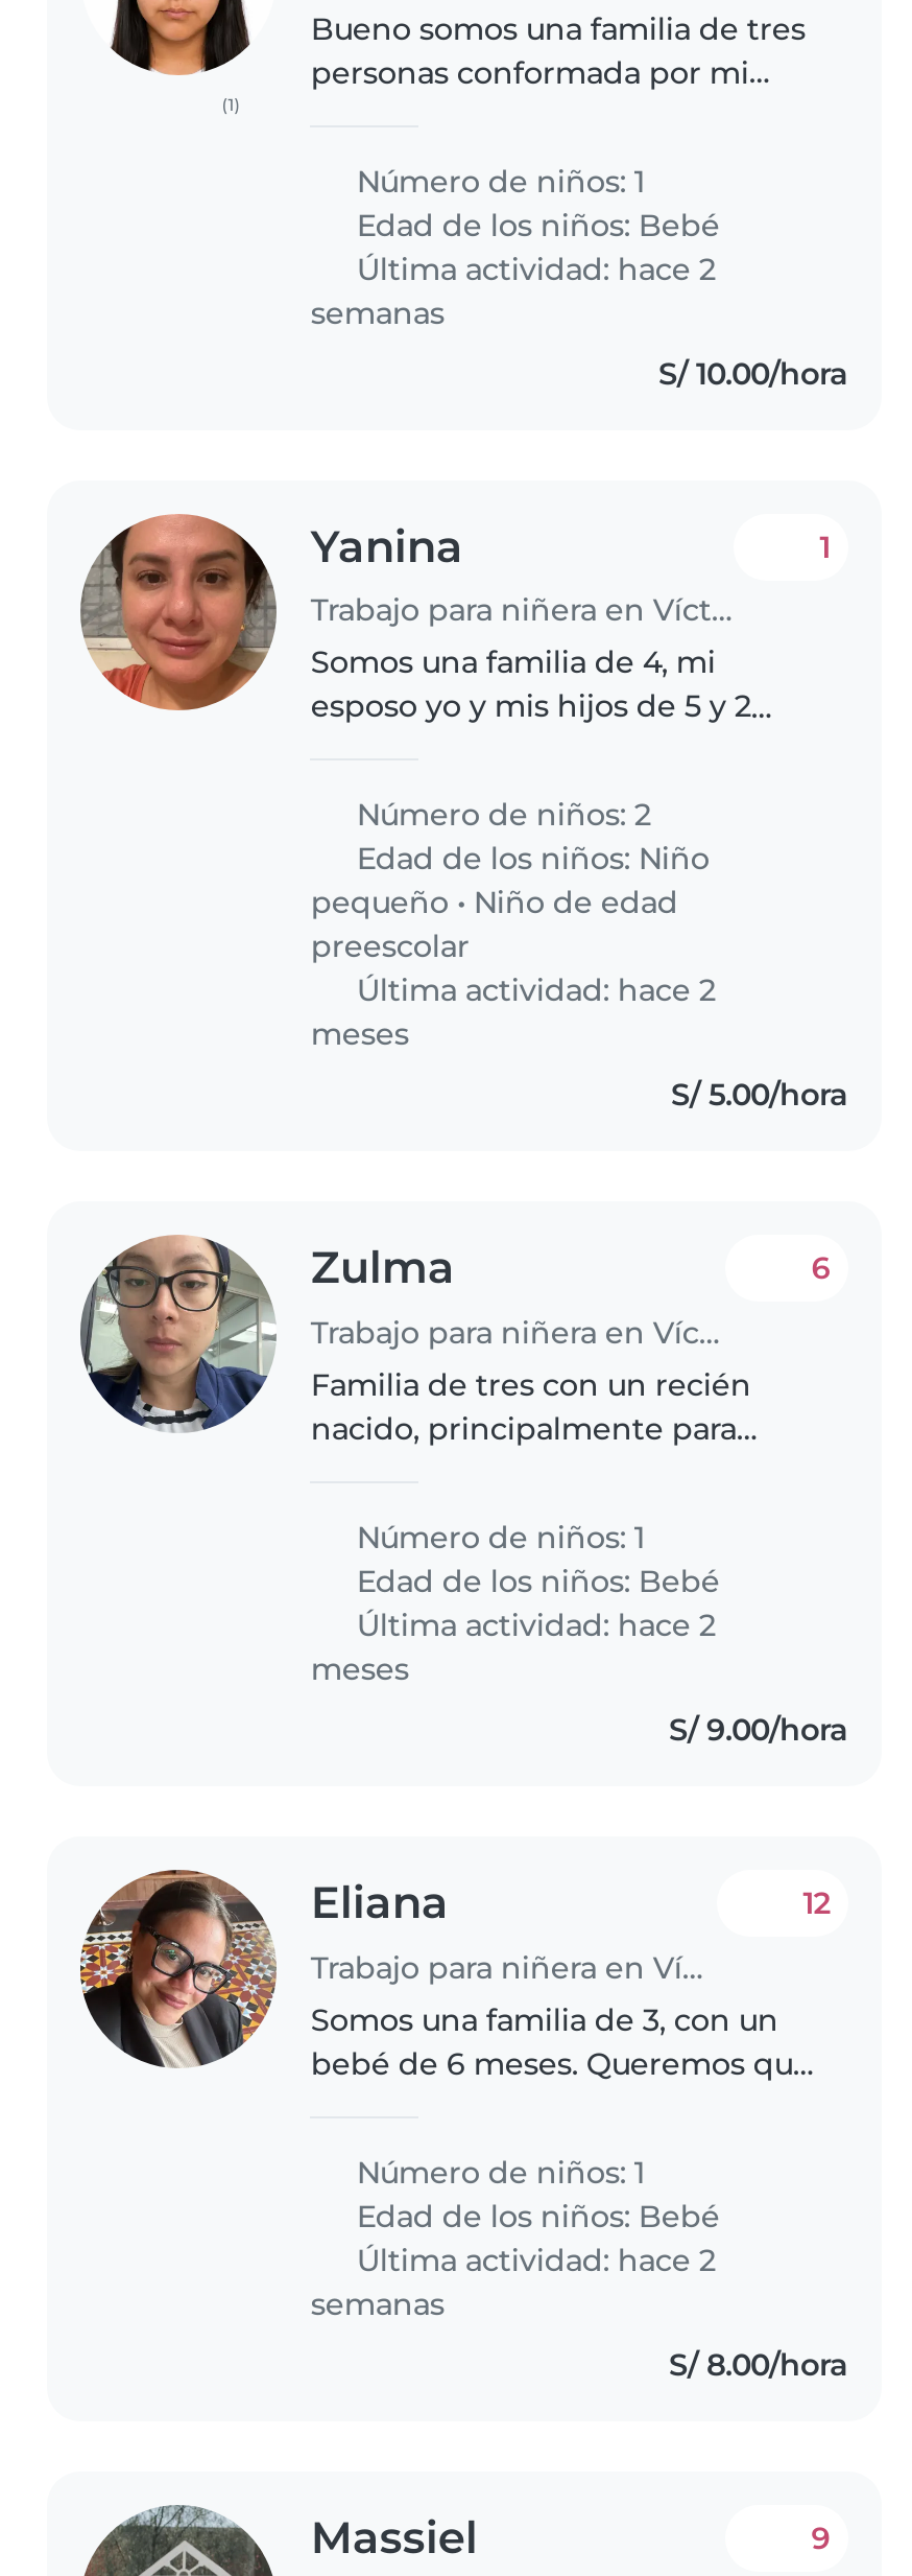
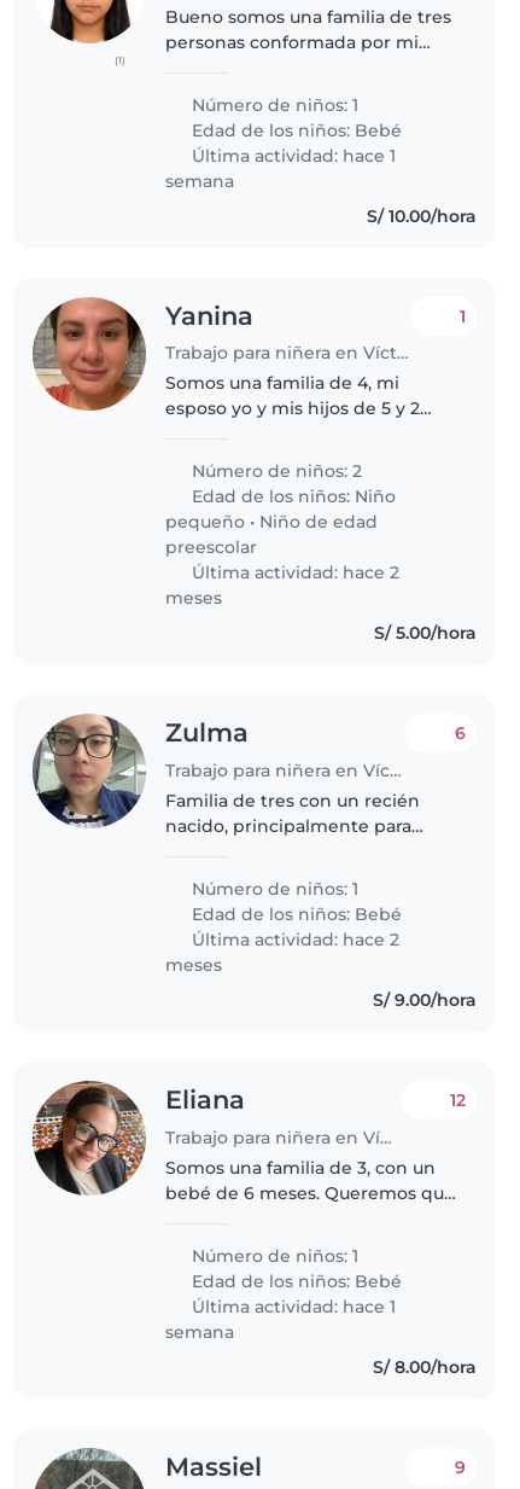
[311,250,716,331] Última actividad: hace 2 | semanas -> [166,144,396,192] Última actividad: hace 1 | semana
[311,2242,716,2323] Última actividad: hace 2 | semanas -> [166,1296,396,1343] Última actividad: hace 1 | semana

